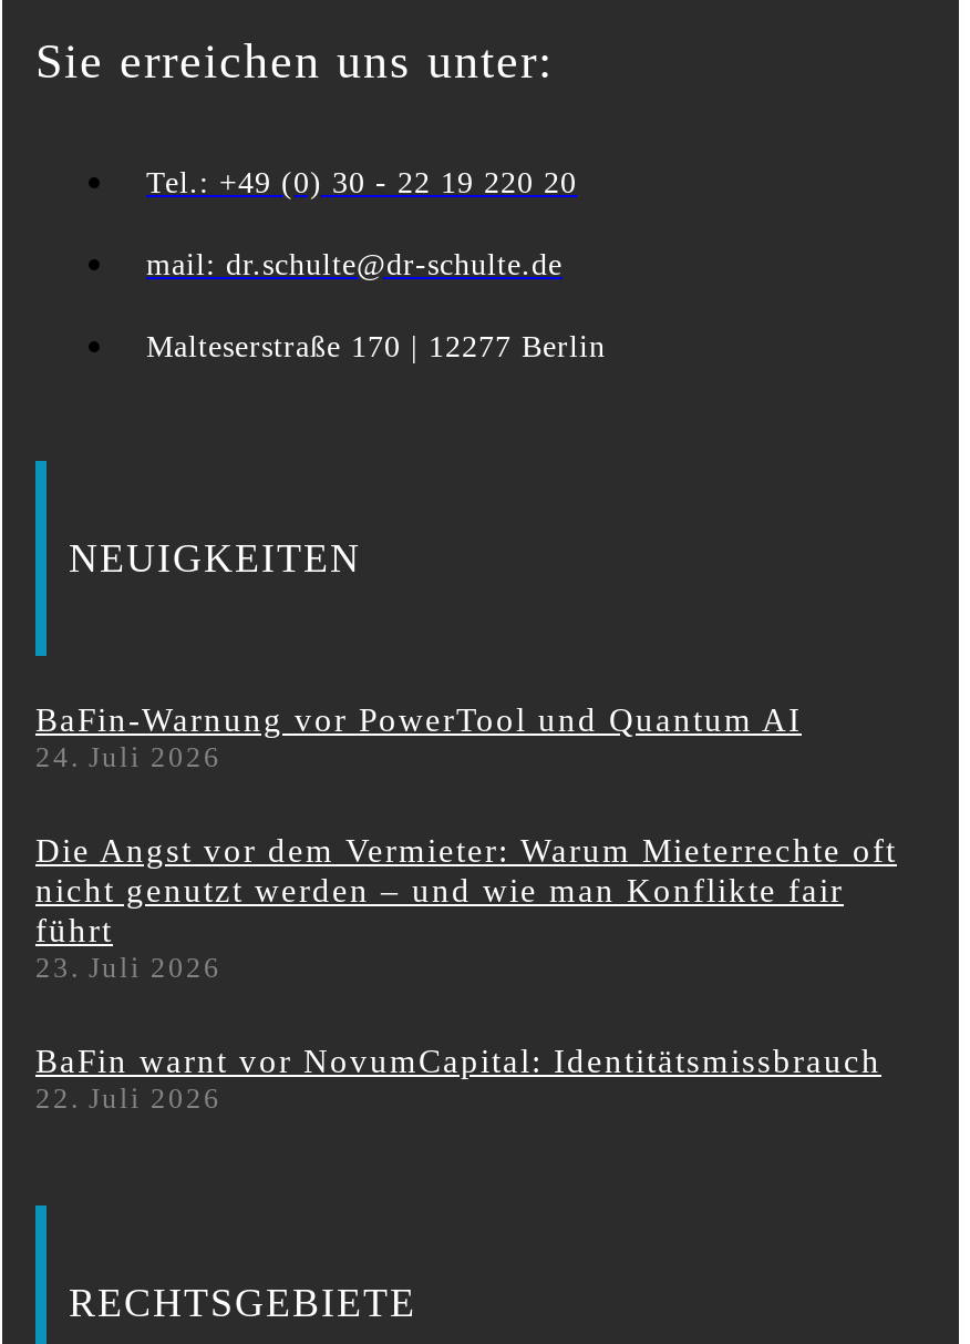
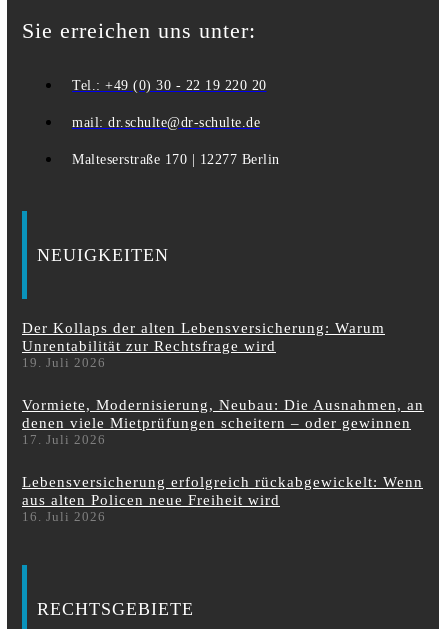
[35,704,802,774] BaFin-Warnung vor PowerTool und Quantum AI | 24. Juli 2026 -> [22,320,385,370] Der Kollaps der alten Lebensversicherung: Warum | Unrentabilität zur Rechtsfrage wird | 19. Juli 2026
[35,834,897,985] Die Angst vor dem Vermieter: Warum Mieterrechte oft | nicht genutzt werden – und wie man Konflikte fair | führt | 23. Juli 2026 -> [22,397,424,447] Vormiete, Modernisierung, Neubau: Die Ausnahmen, an | denen viele Mietprüfungen scheitern – oder gewinnen | 17. Juli 2026
[35,1045,881,1116] BaFin warnt vor NovumCapital: Identitätsmissbrauch | 22. Juli 2026 -> [22,474,423,524] Lebensversicherung erfolgreich rückabgewickelt: Wenn | aus alten Policen neue Freiheit wird | 16. Juli 2026

